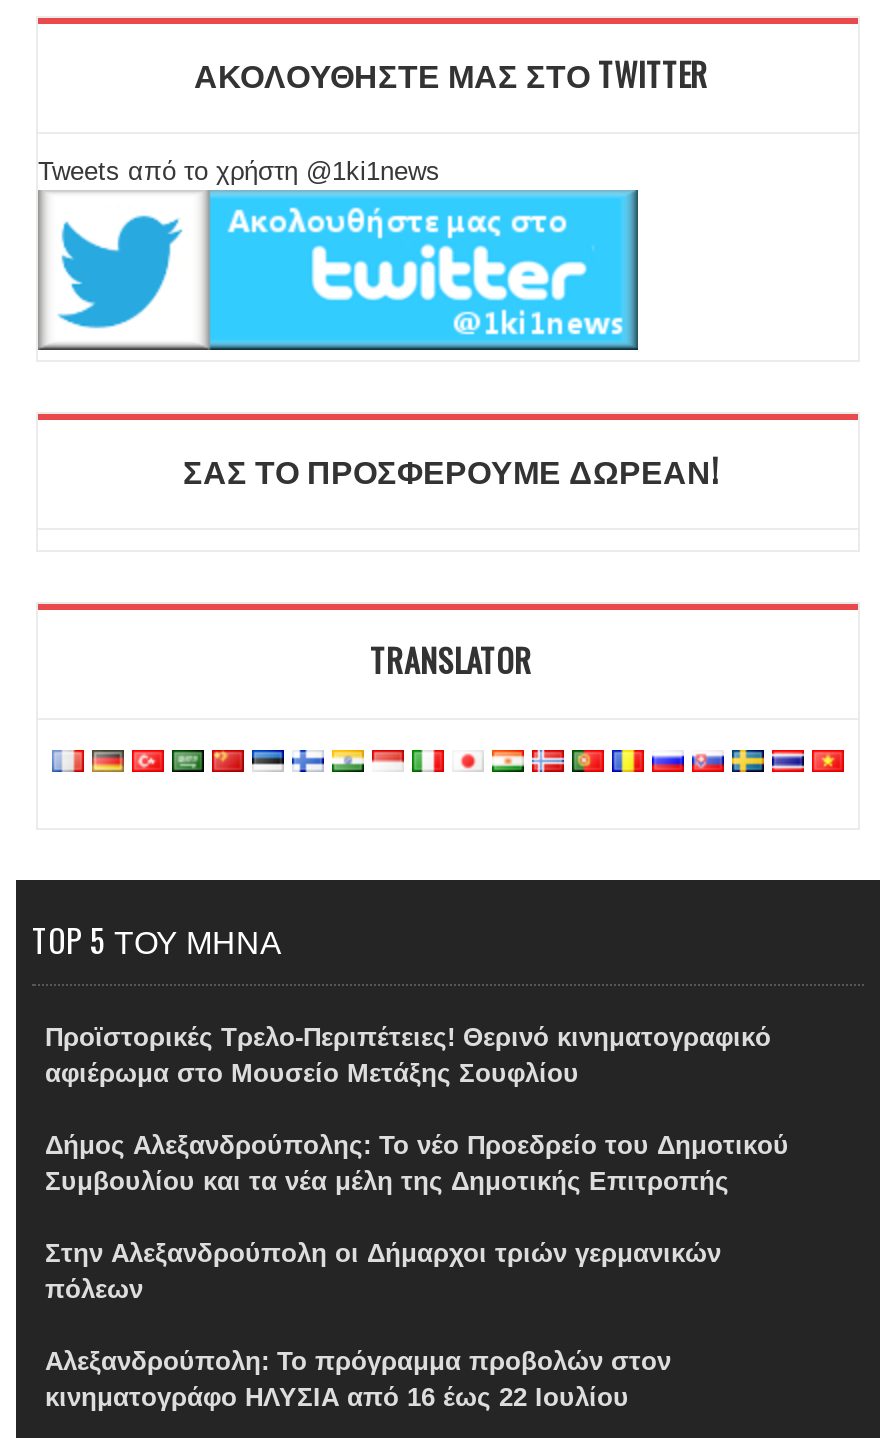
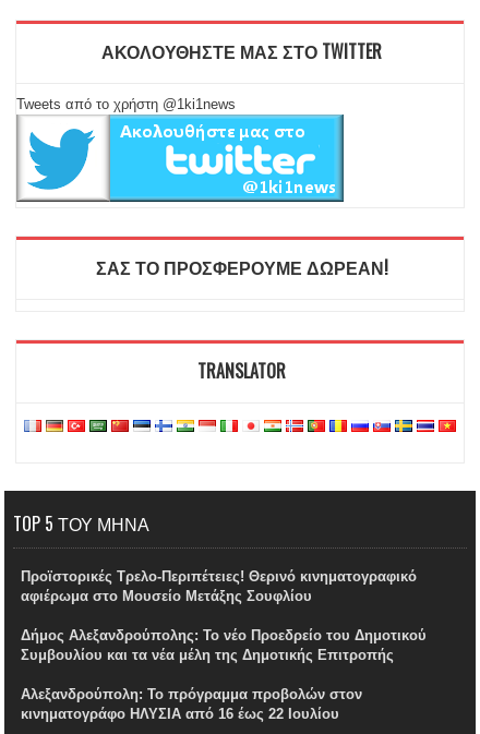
[45,1238,721,1304] Στην Αλεξανδρούπολη οι Δήμαρχοι τριών γερμανικών | πόλεων -> none

